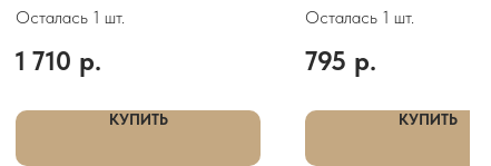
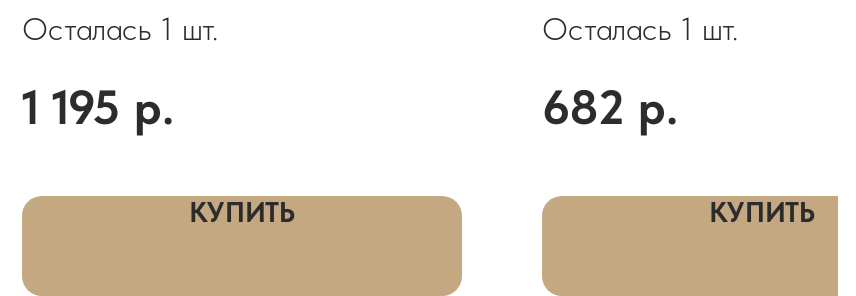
[16,45,101,77] 1 710 р. -> [22,78,174,136] 1 195 р.
[305,45,376,77] 795 р. -> [542,78,678,136] 682 р.

